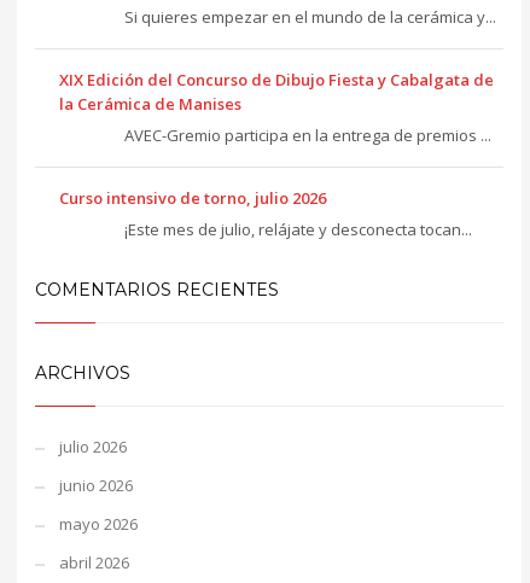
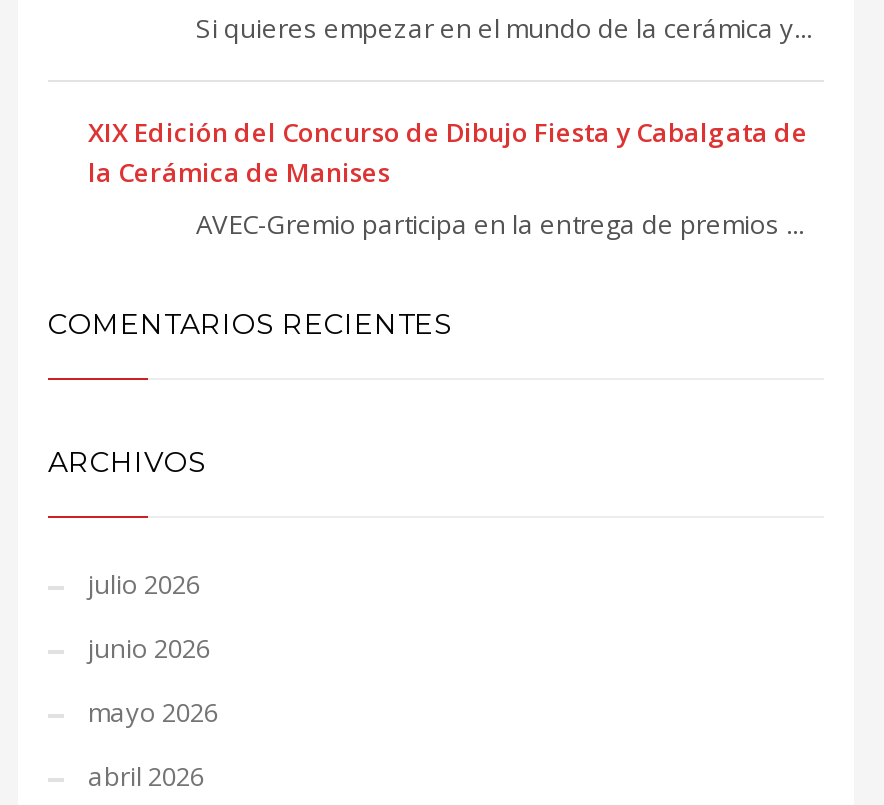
[59,187,472,240] Curso intensivo de torno, julio 2026 | ¡Este mes de julio, relájate y desconecta tocan... -> none

